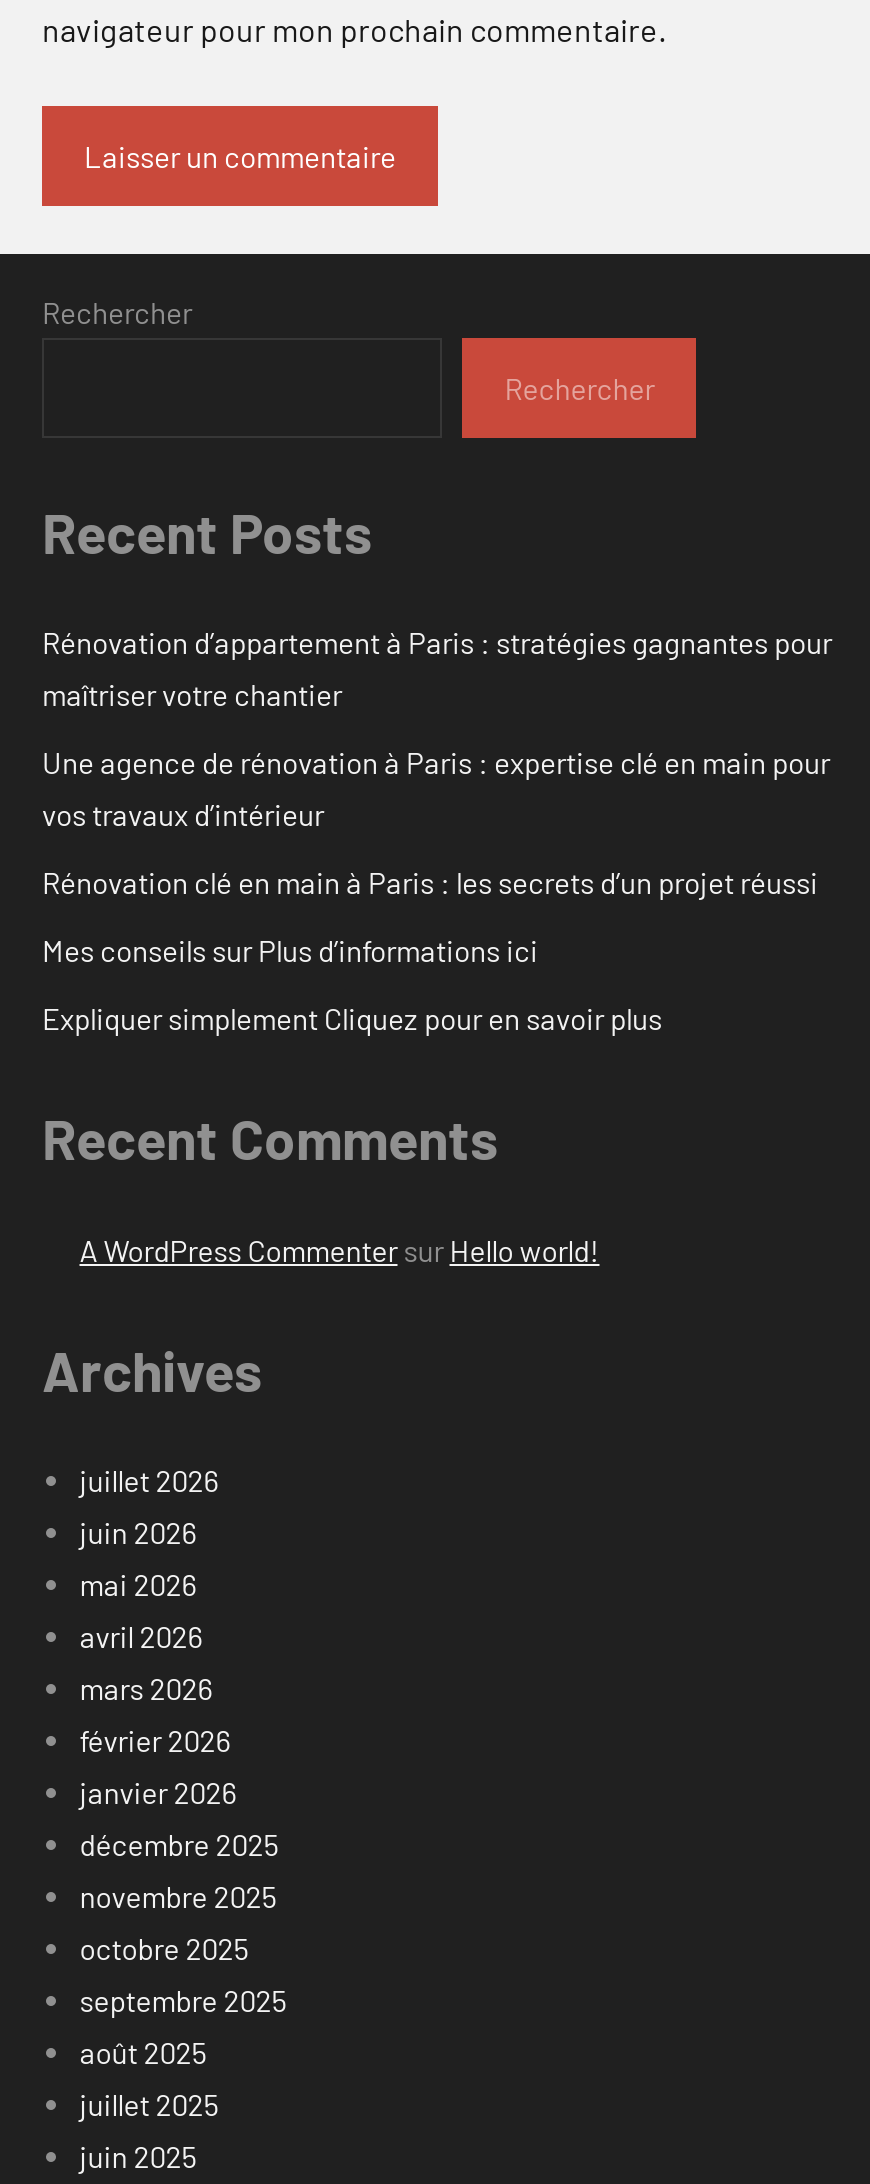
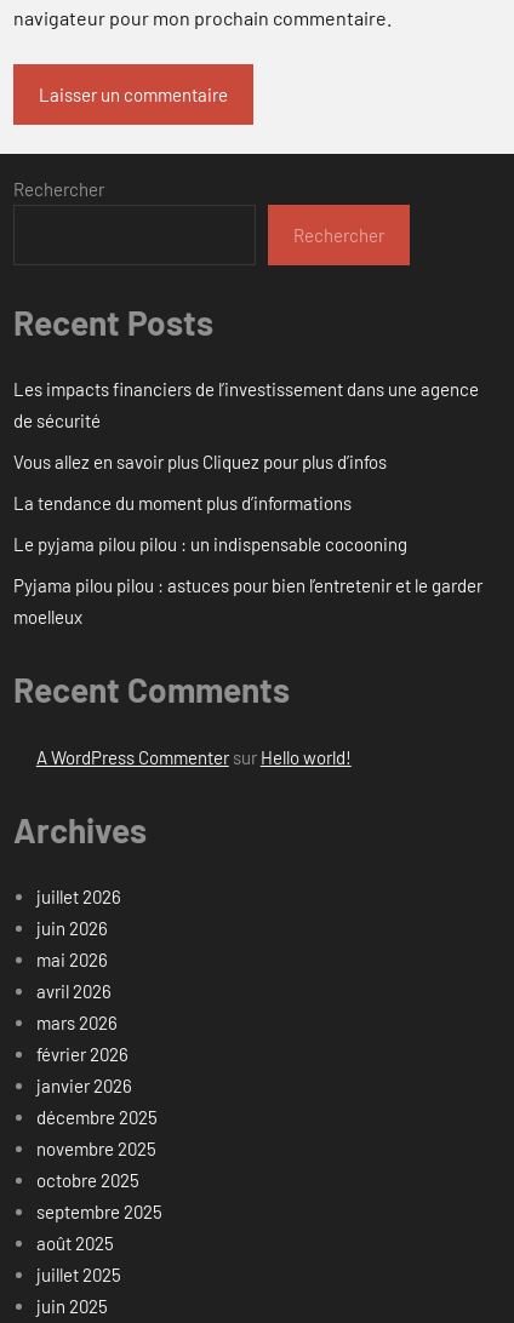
[42,625,832,713] Rénovation d’appartement à Paris : stratégies gagnantes pour | maîtriser votre chantier -> [13,378,479,432] Les impacts financiers de l’investissement dans une agence | de sécurité
[42,745,830,833] Une agence de rénovation à Paris : expertise clé en main pour | vos travaux d’intérieur -> [13,451,387,473] Vous allez en savoir plus Cliquez pour plus d’infos
[42,865,818,901] Rénovation clé en main à Paris : les secrets d’un projet réussi -> [13,492,352,514] La tendance du moment plus d’informations
[42,933,538,969] Mes conseils sur Plus d’informations ici -> [13,533,407,555] Le pyjama pilou pilou : un indispensable cocooning
[42,1001,662,1037] Expliquer simplement Cliquez pour en savoir plus -> [13,575,482,628] Pyjama pilou pilou : astuces pour bien l’entretenir et le garder | moelleux

